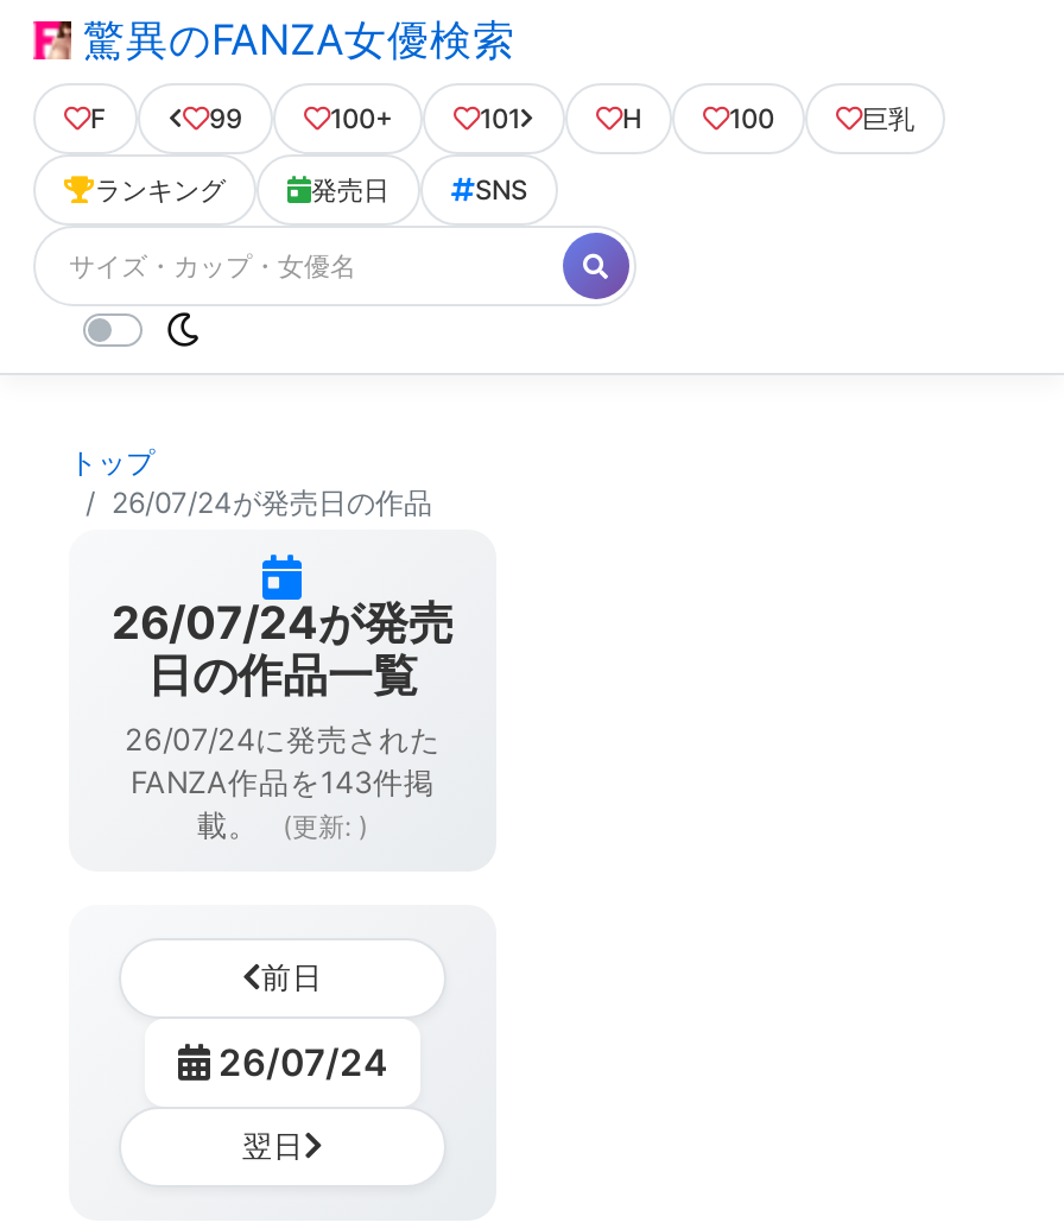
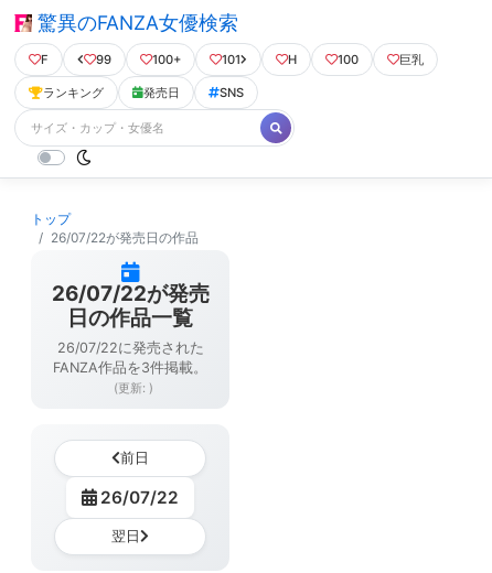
[112,484,432,520] 26/07/24が発売日の作品 -> [51,229,199,246] 26/07/22が発売日の作品
[112,596,454,650] 26/07/24が発売 -> [51,281,209,306] 26/07/22が発売
[125,721,441,843] 26/07/24に発売された | FANZA作品を143件掲 | 載。 (更新:) -> [53,339,207,395] 26/07/22に発売された | FANZA作品を3件掲載。 | (更新:)
[209,1041,387,1086] 26/07/24 -> [96,487,179,508] 26/07/22

